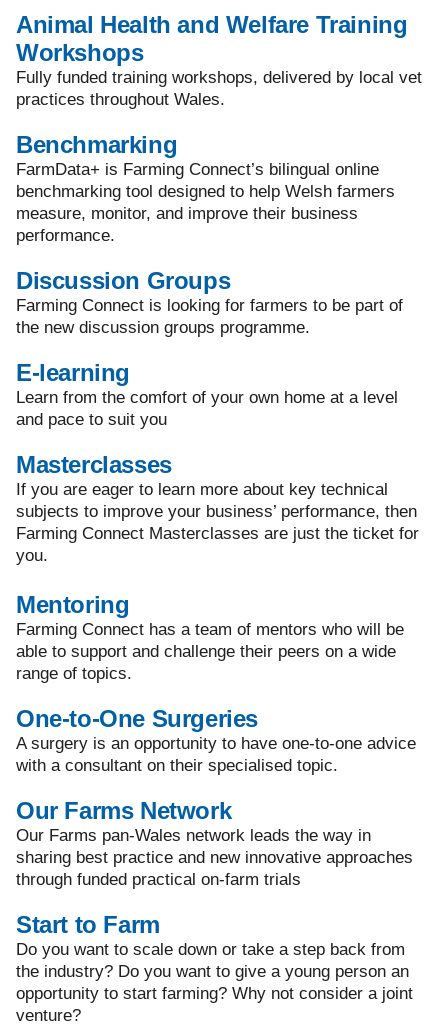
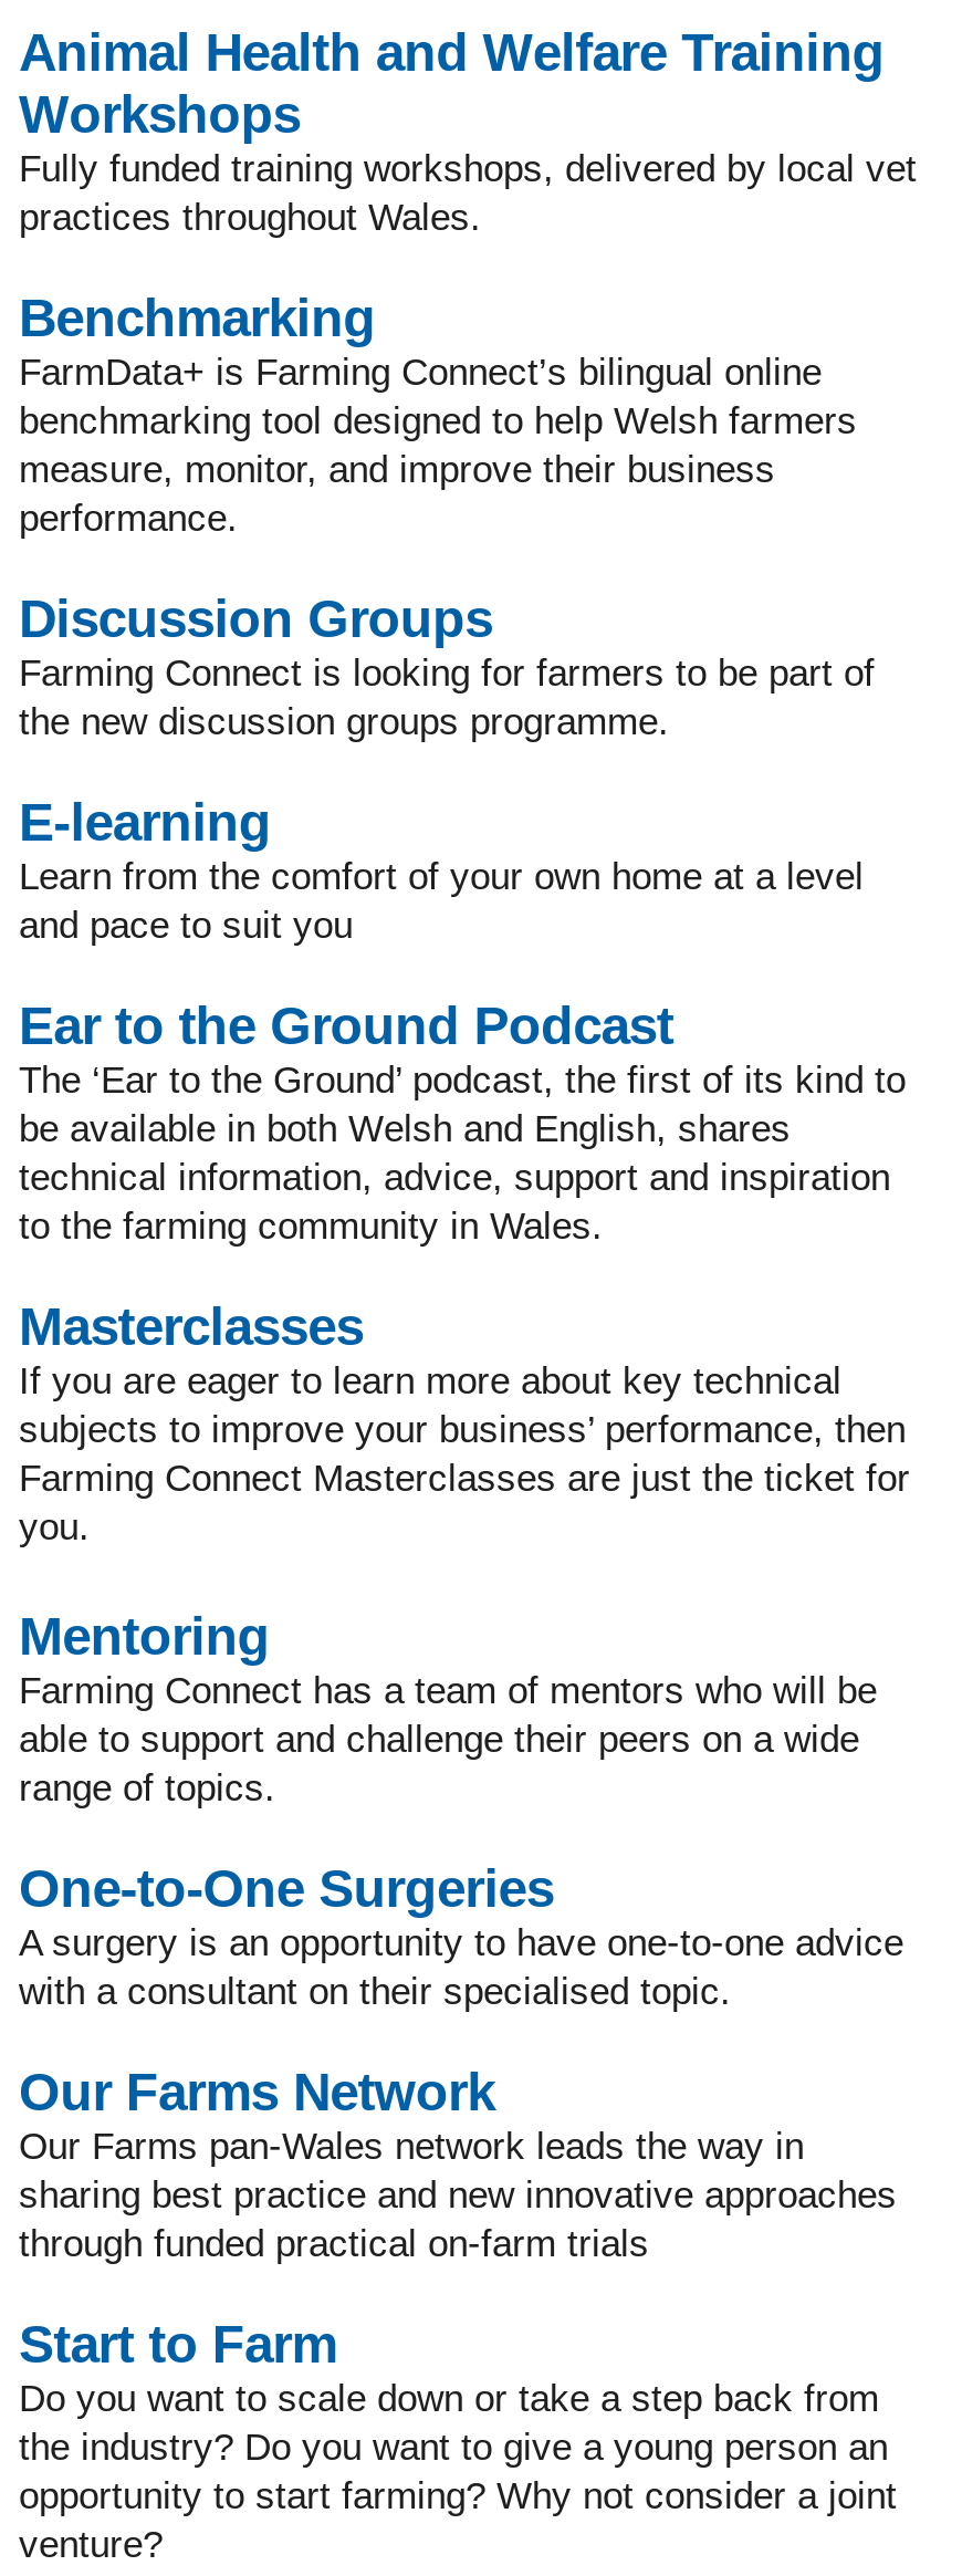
none -> [19,995,906,1248] Ear to the Ground Podcast | The ‘Ear to the Ground’ podcast, the first of its kind to | be available in both Welsh and English, shares | technical information, advice, support and inspiration | to the farming community in Wales.

